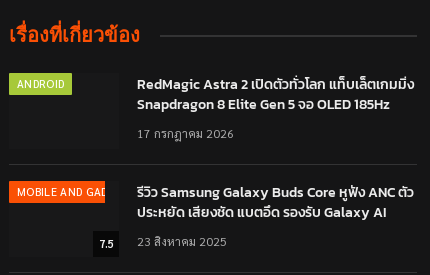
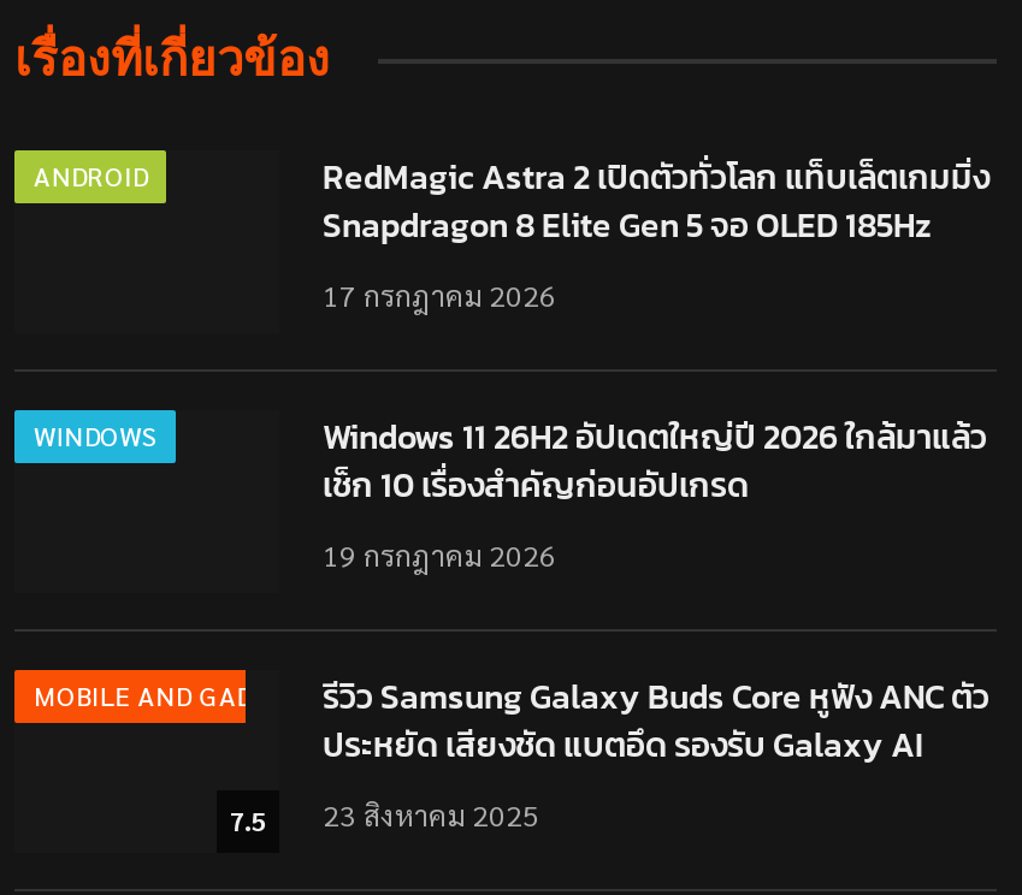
none -> [34,413,987,574] WINDOWS | Windows 11 26H2 อัปเดตใหญ่ปี 2026 ใกล้มาแล้ว | เช็ก 10 เรื่องสำคัญก่อนอัปเกรด | 19 กรกฎาคม 2026

